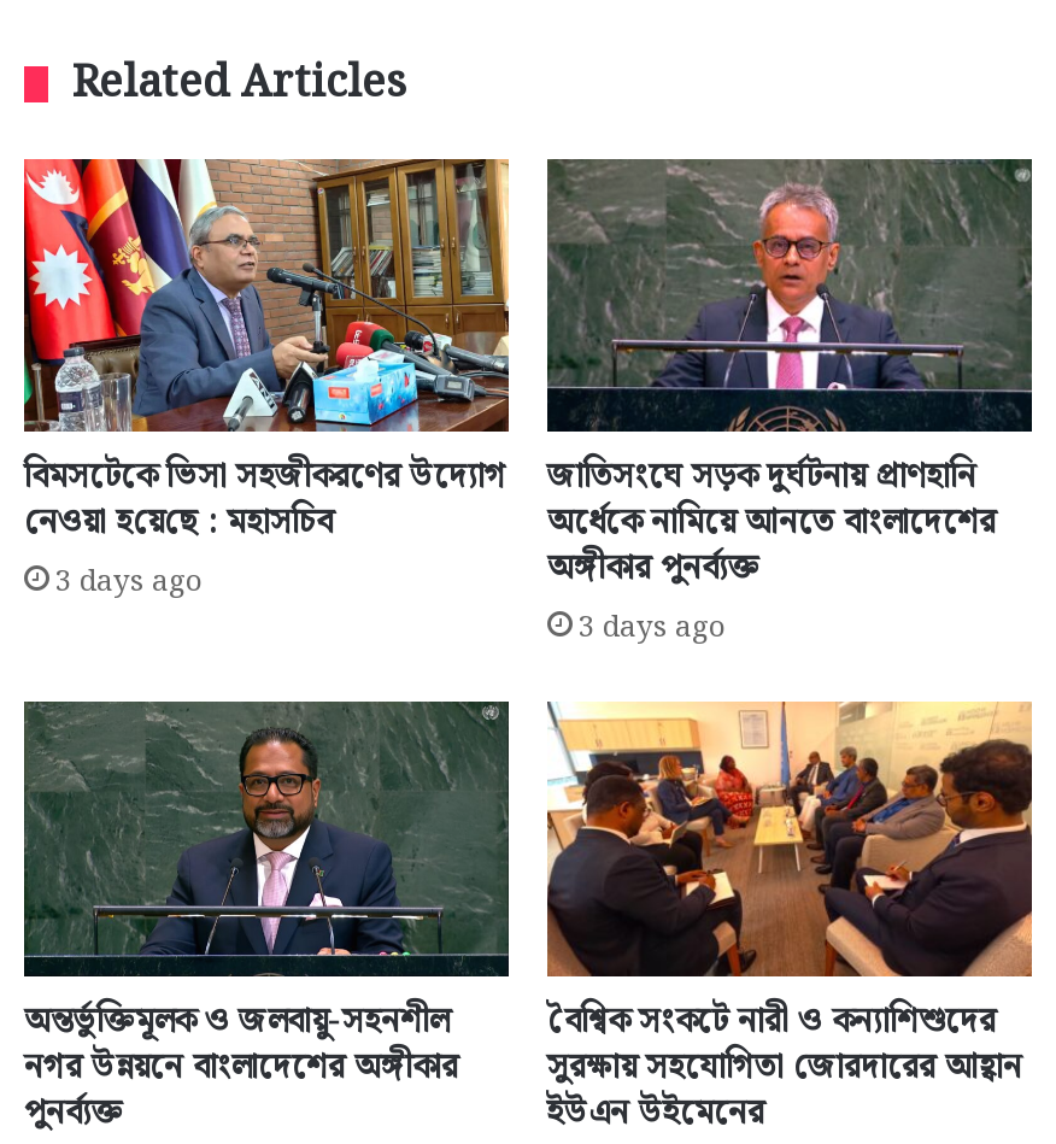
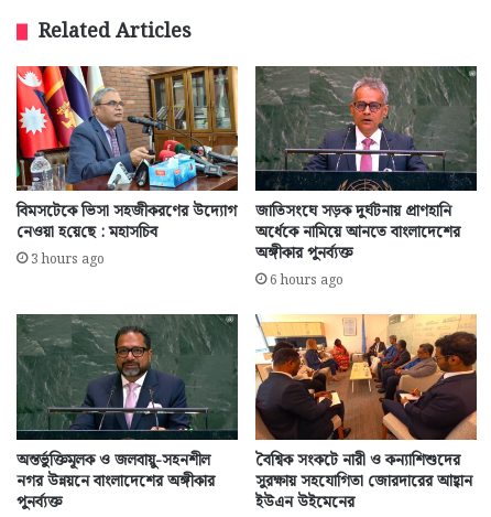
[55,560,203,605] 3 days ago -> [31,250,105,271] 3 hours ago
[579,606,726,652] 3 days ago -> [270,271,343,291] 6 hours ago

